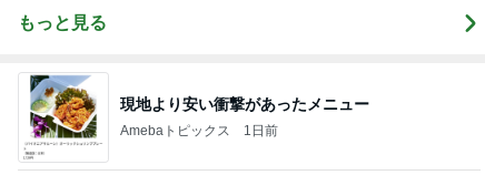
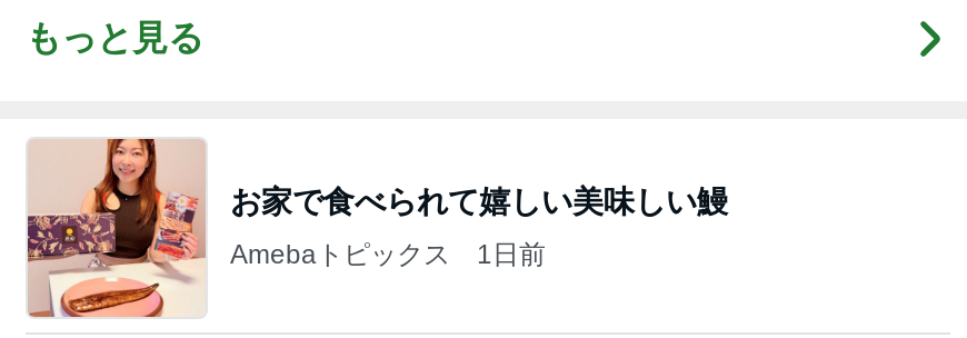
[19,73,369,162] [image] | 現地より安い衝撃があったメニュー -> [26,137,728,319] [image] | お家で食べられて嬉しい美味しい鰻

